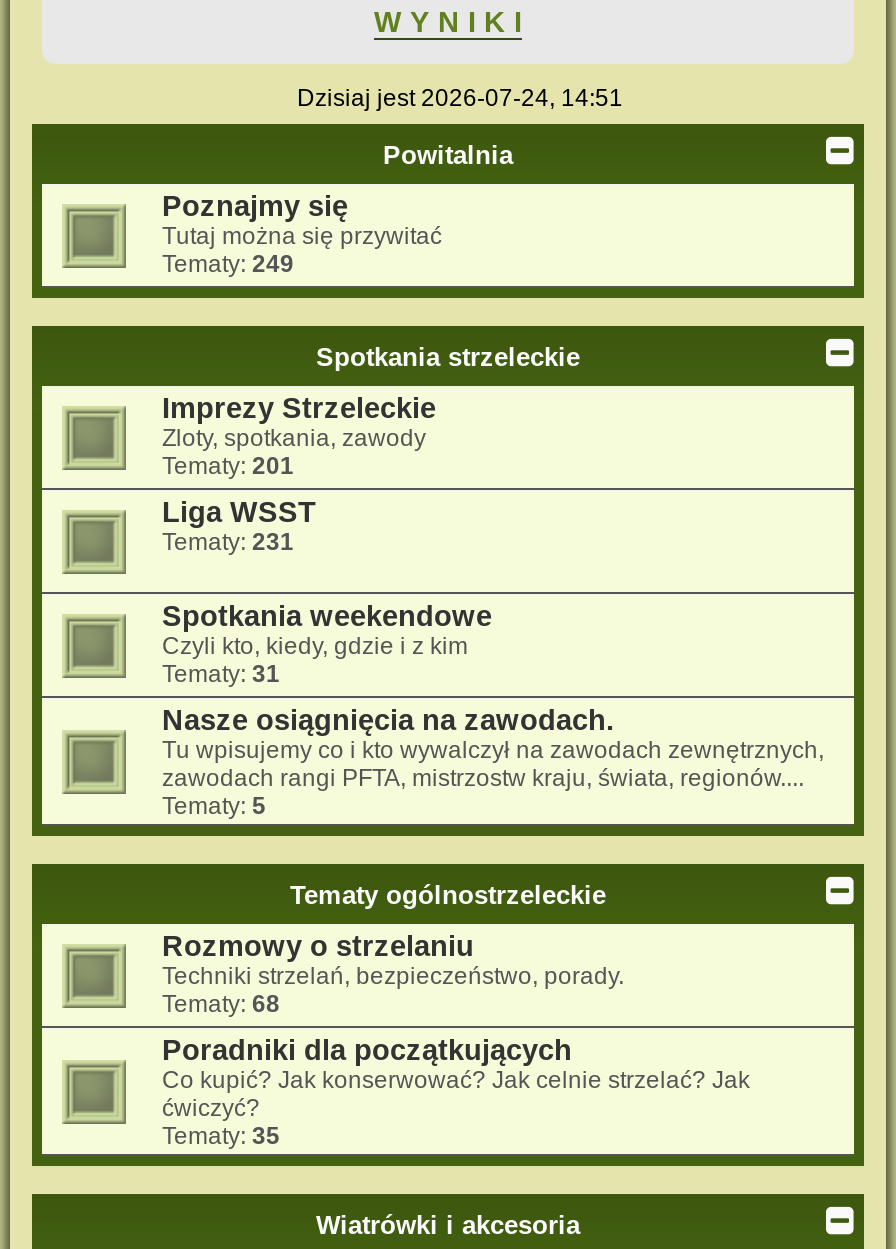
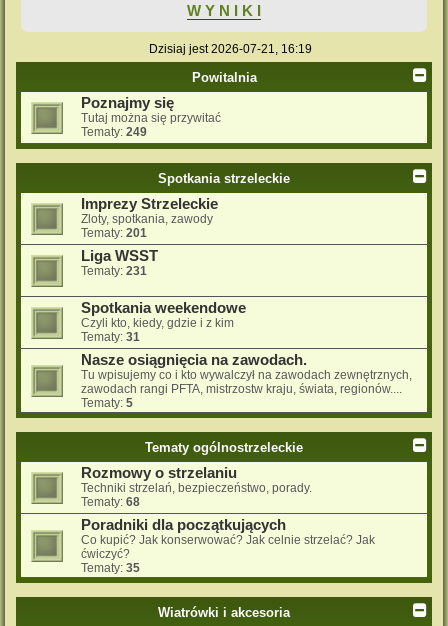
[297,84,623,112] Dzisiaj jest 2026-07-24, 14:51 -> [148,42,311,56] Dzisiaj jest 2026-07-21, 16:19

